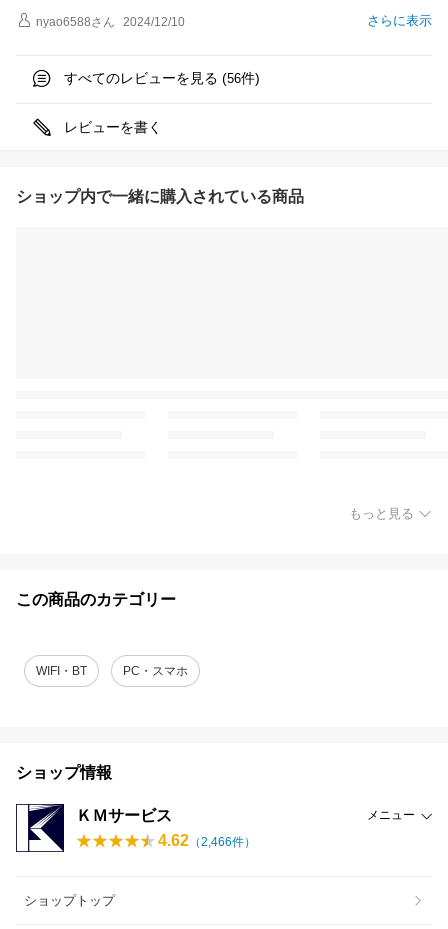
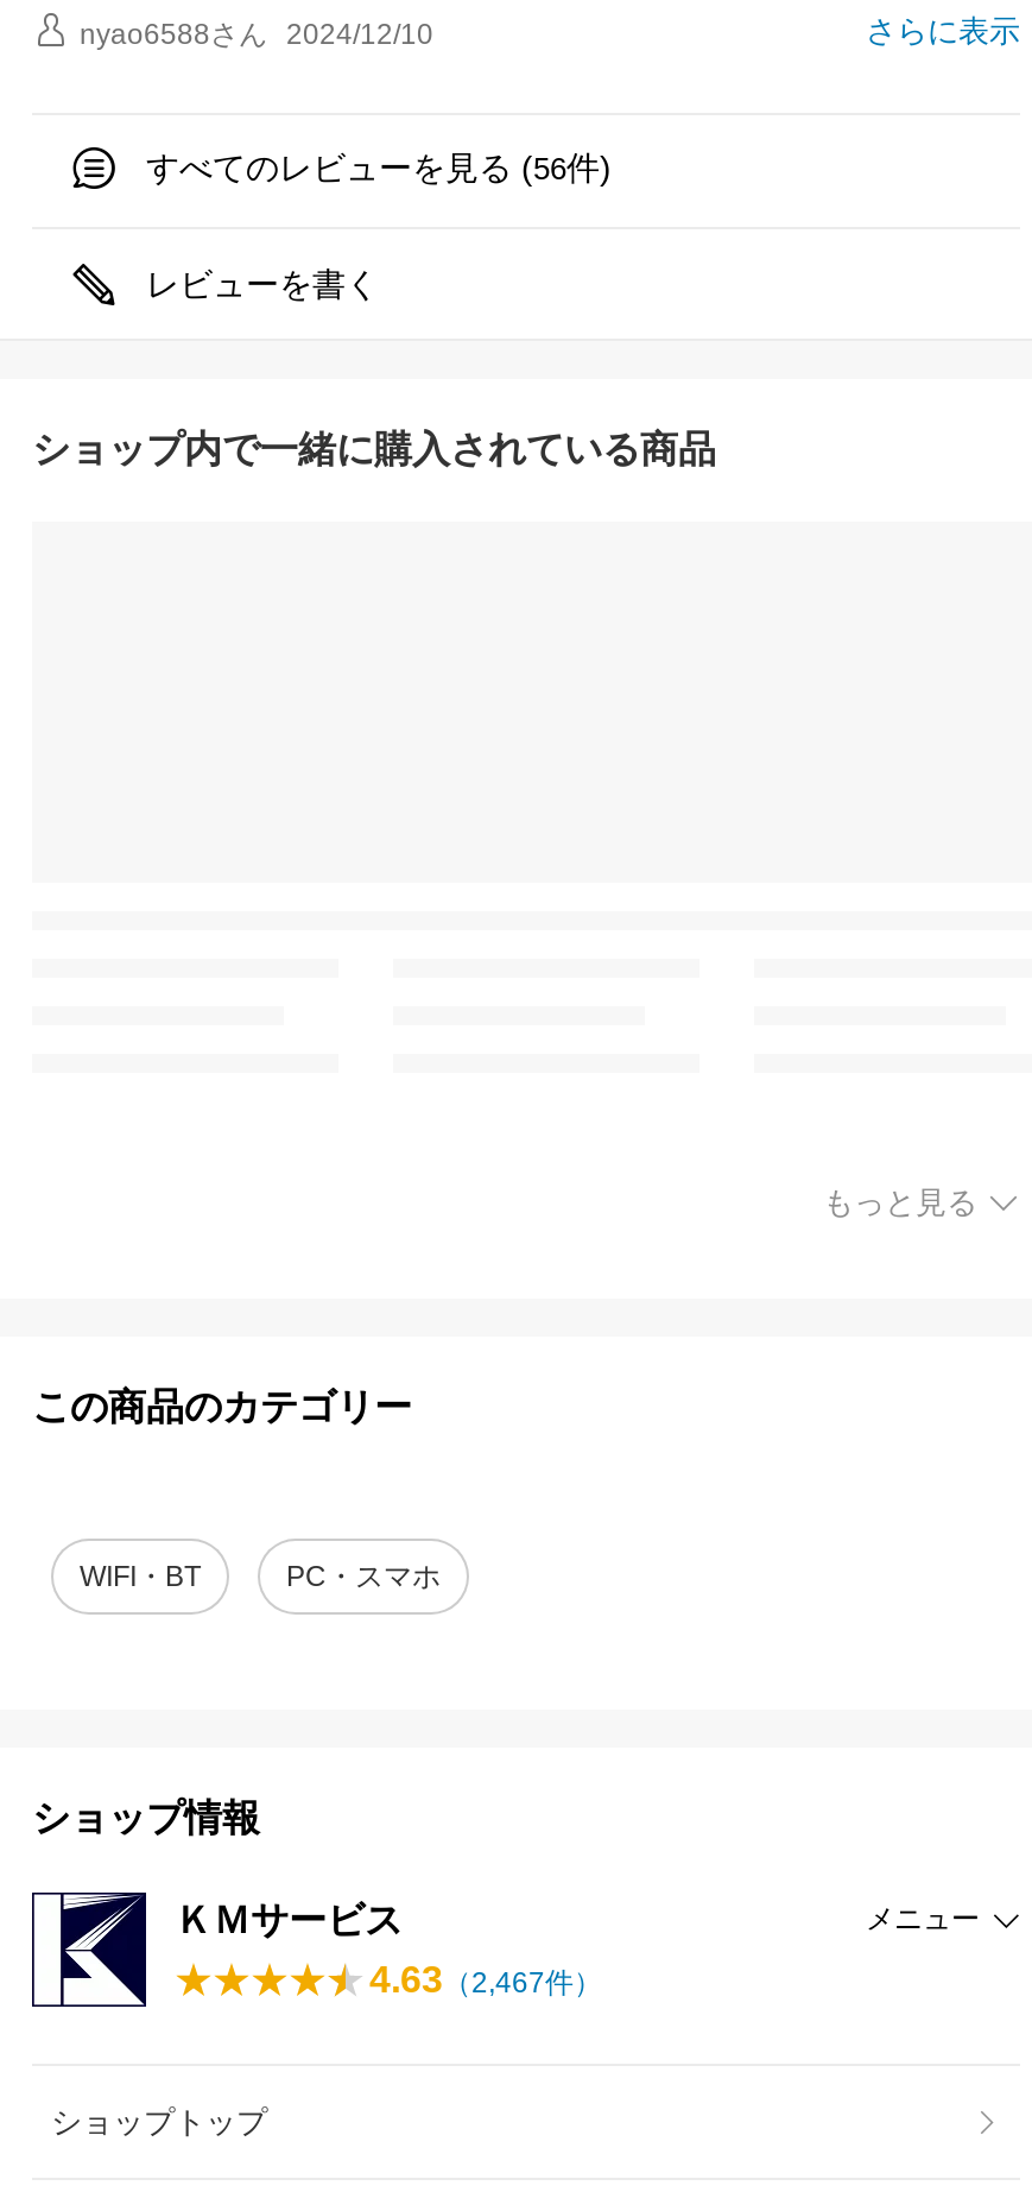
[158,832,256,849] 4.62（2,466件） -> [369,1959,602,2000] 4.63（2,467件）

